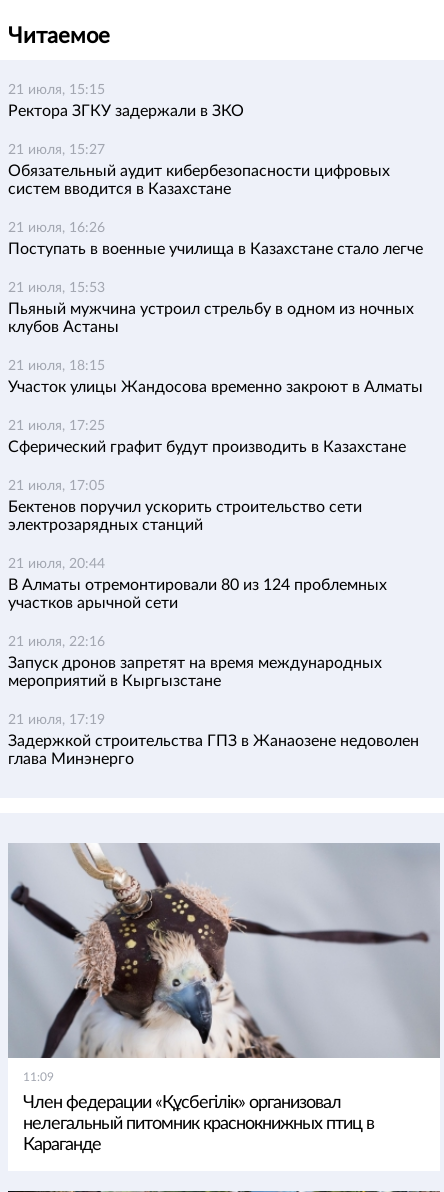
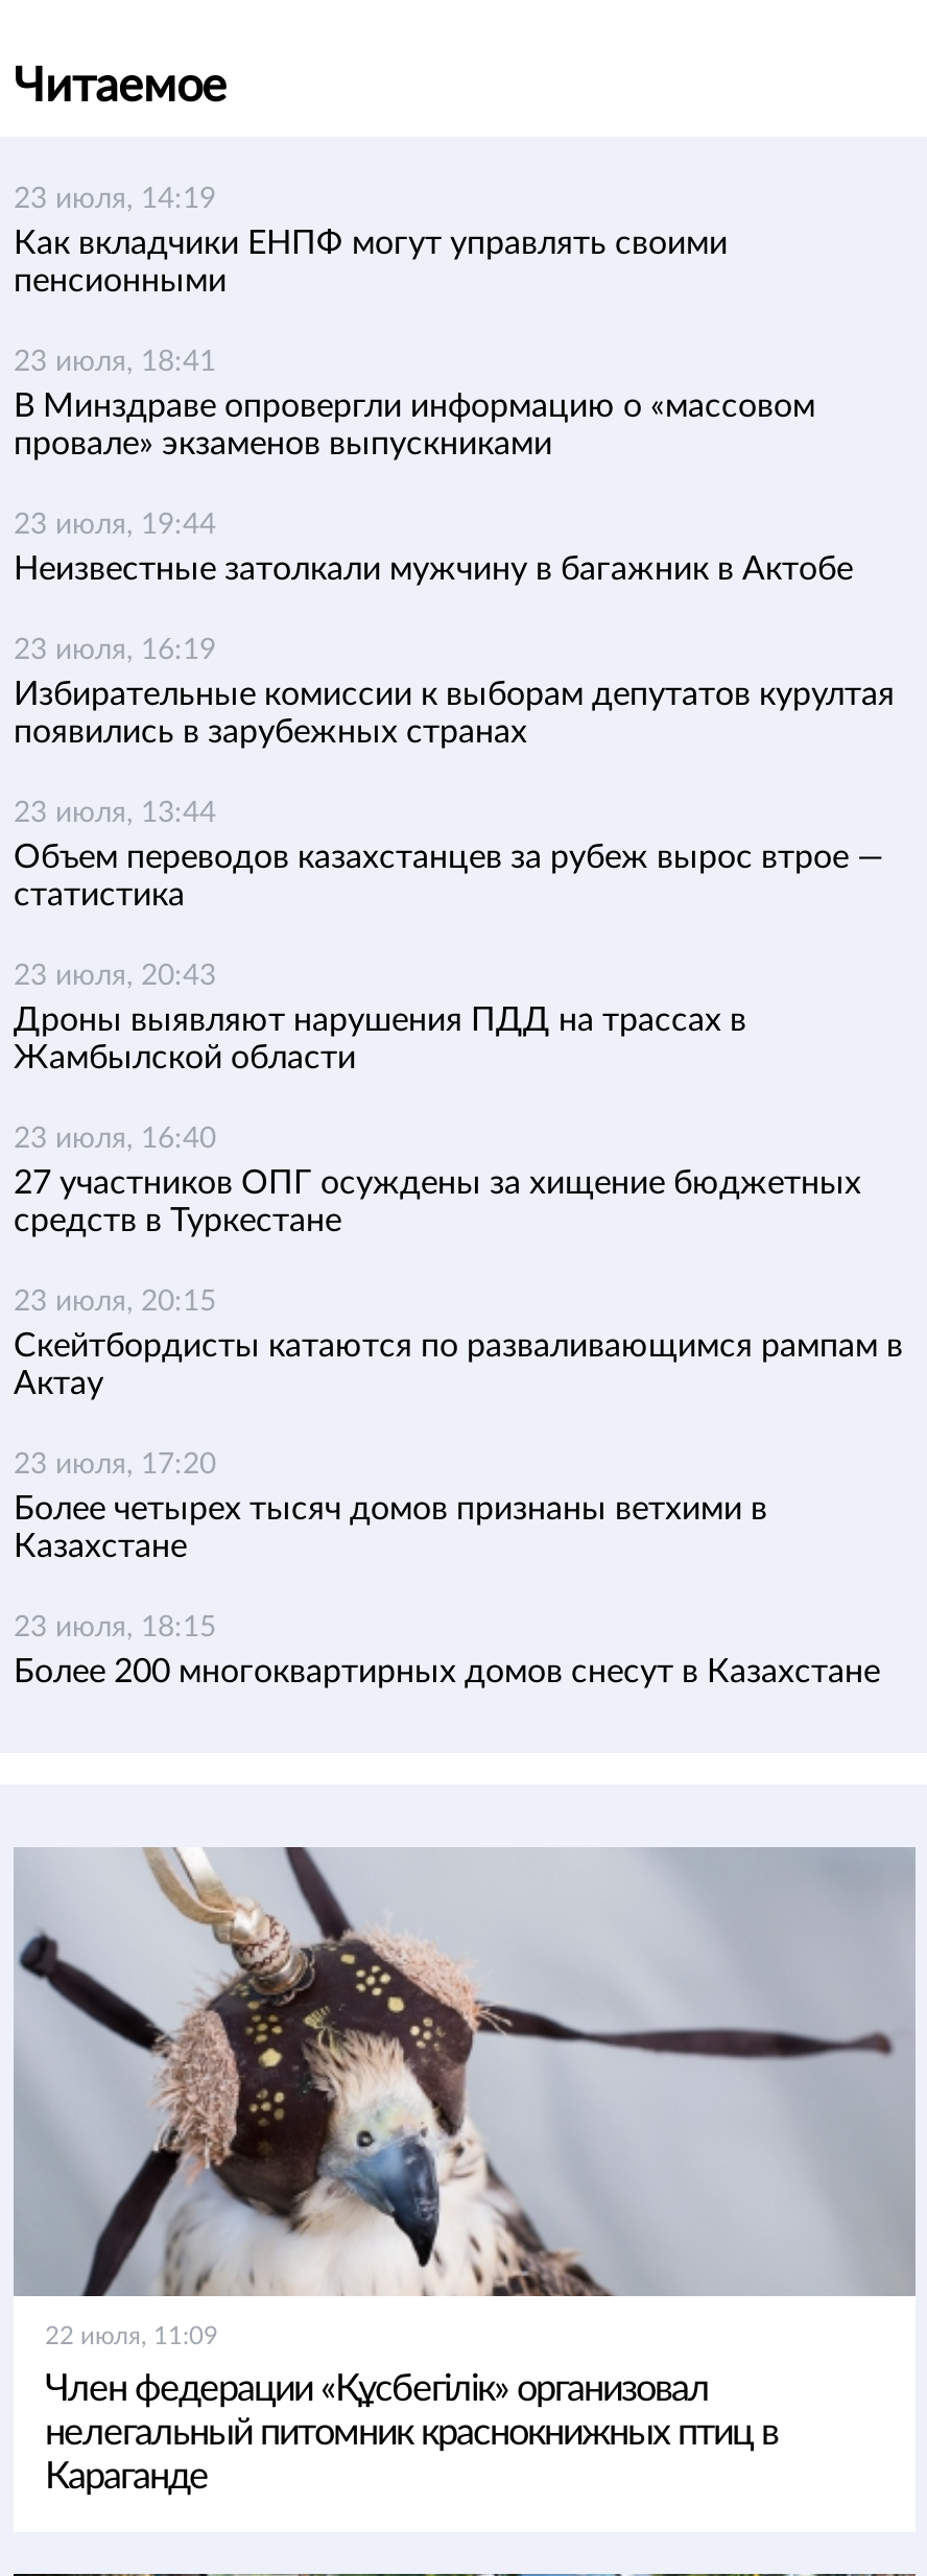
[8,83,244,119] 21 июля, 15:15 | Ректора ЗГКУ задержали в ЗКО -> [14,185,728,297] 23 июля, 14:19 | Как вкладчики ЕНПФ могут управлять своими | пенсионными
[8,143,390,197] 21 июля, 15:27 | Обязательный аудит кибербезопасности цифровых | систем вводится в Казахстане -> [14,348,815,460] 23 июля, 18:41 | В Минздраве опровергли информацию о «массовом | провале» экзаменов выпускниками
[8,221,423,257] 21 июля, 16:26 | Поступать в военные училища в Казахстане стало легче -> [14,510,853,586] 23 июля, 19:44 | Неизвестные затолкали мужчину в багажник в Актобе
[8,281,414,335] 21 июля, 15:53 | Пьяный мужчина устроил стрельбу в одном из ночных | клубов Астаны -> [14,636,895,748] 23 июля, 16:19 | Избирательные комиссии к выборам депутатов курултая | появились в зарубежных странах
[8,359,423,395] 21 июля, 18:15 | Участок улицы Жандосова временно закроют в Алматы -> [14,799,884,911] 23 июля, 13:44 | Объем переводов казахстанцев за рубеж вырос втрое — | статистика
[8,419,406,455] 21 июля, 17:25 | Сферический графит будут производить в Казахстане -> [14,961,746,1074] 23 июля, 20:43 | Дроны выявляют нарушения ПДД на трассах в | Жамбылской области
[8,479,362,533] 21 июля, 17:05 | Бектенов поручил ускорить строительство сети | электрозарядных станций -> [14,1124,861,1237] 23 июля, 16:40 | 27 участников ОПГ осуждены за хищение бюджетных | средств в Туркестане
[8,557,387,611] 21 июля, 20:44 | В Алматы отремонтировали 80 из 124 проблемных | участков арычной сети -> [14,1287,903,1400] 23 июля, 20:15 | Скейтбордисты катаются по разваливающимся рампам в | Актау
[8,635,382,689] 21 июля, 22:16 | Запуск дронов запретят на время международных | мероприятий в Кыргызстане -> [14,1450,767,1563] 23 июля, 17:20 | Более четырех тысяч домов признаны ветхими в | Казахстане
[8,713,419,767] 21 июля, 17:19 | Задержкой строительства ГПЗ в Жанаозене недоволен | глава Минэнерго -> [14,1613,880,1688] 23 июля, 18:15 | Более 200 многоквартирных домов снесут в Казахстане
[23,1071,54,1083] 11:09 -> [45,2323,218,2348] 22 июля, 11:09

